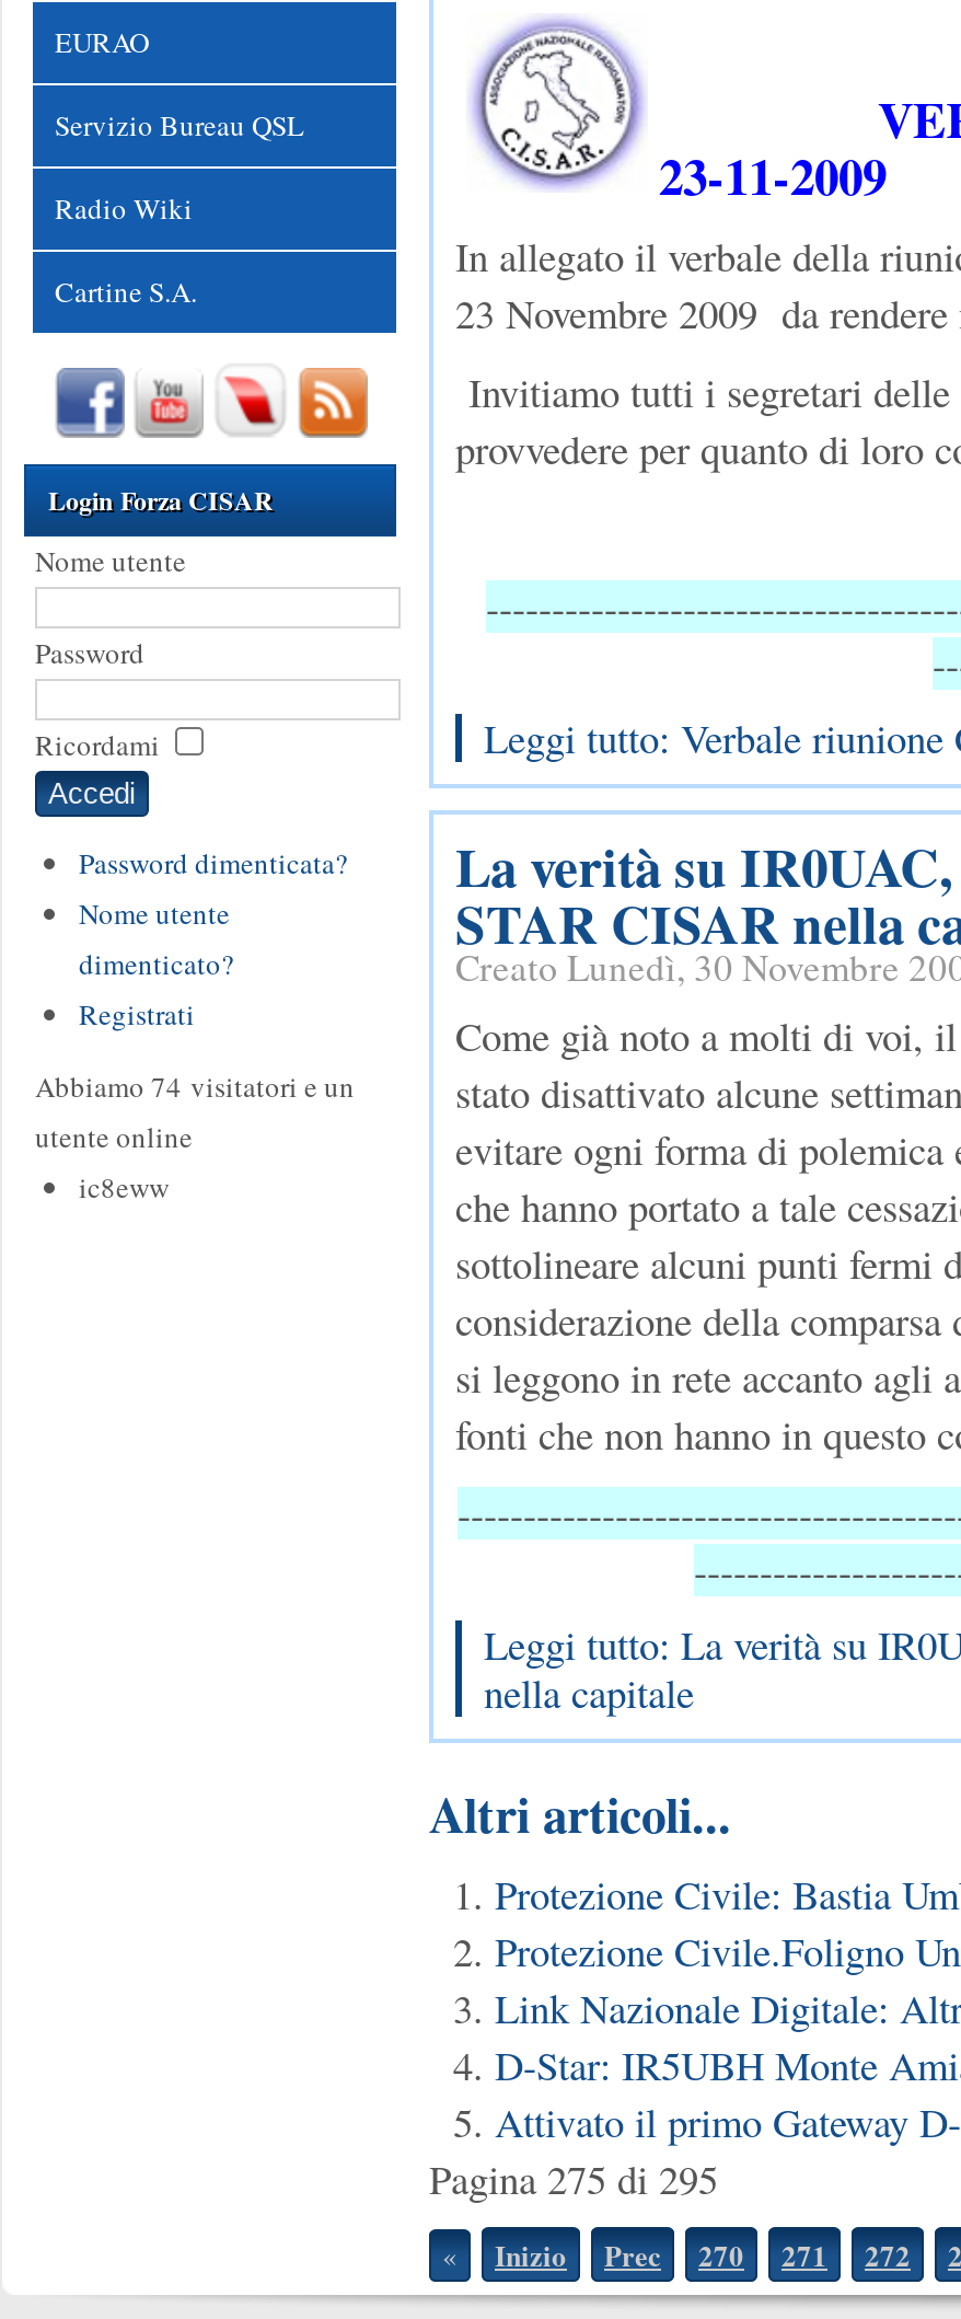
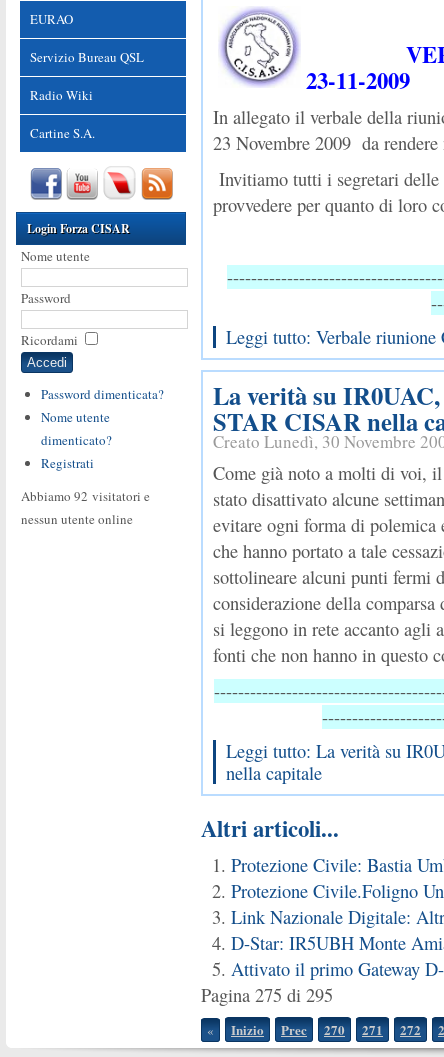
[35,1066,355,1207] Abbiamo 74 visitatori e un | utente online | ic8eww -> [21,487,150,528] Abbiamo 92 visitatori e | nessun utente online

